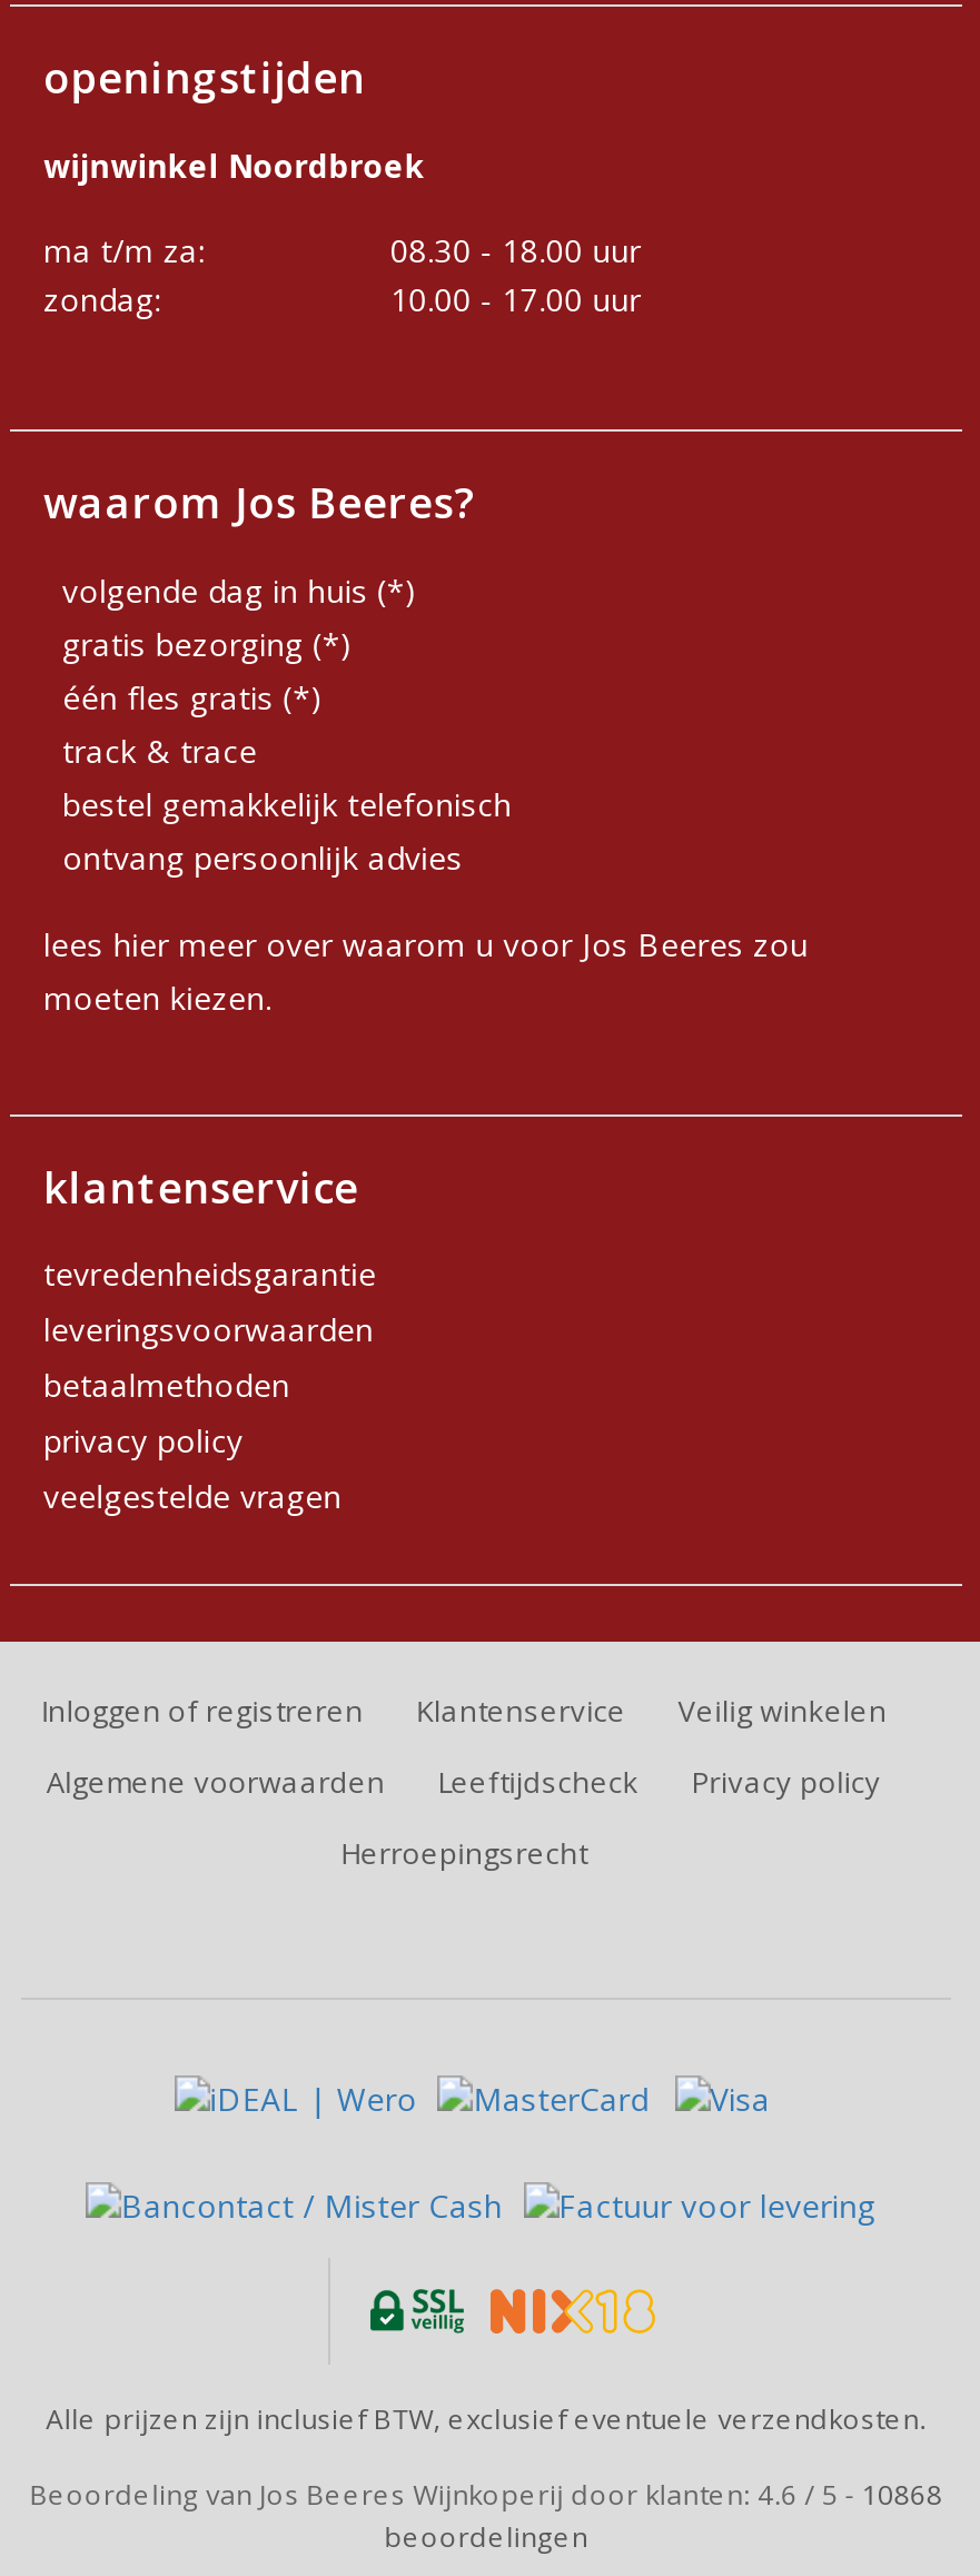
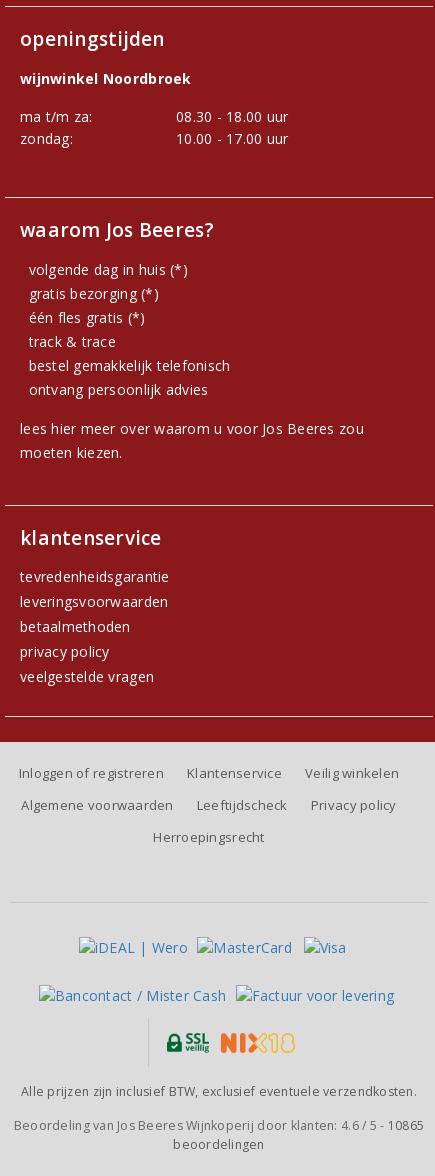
[30,2476,942,2514] Beoordeling van Jos Beeres Wijnkoperij door klanten: 4.6 / 5 - 10868 -> [14,1117,424,1134] Beoordeling van Jos Beeres Wijnkoperij door klanten: 4.6 / 5 - 10865

